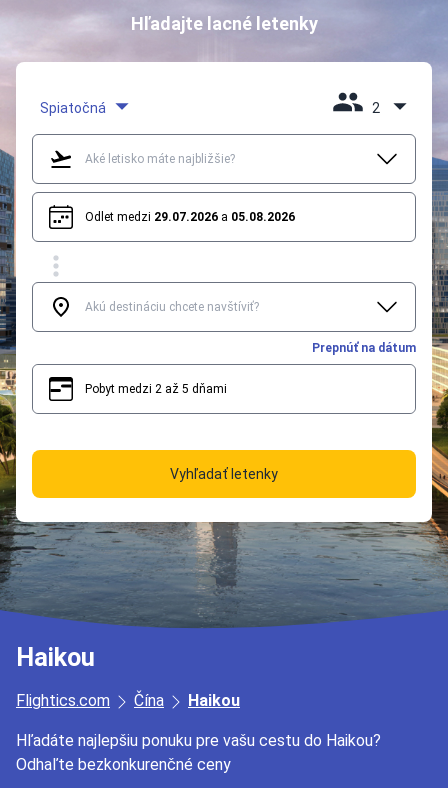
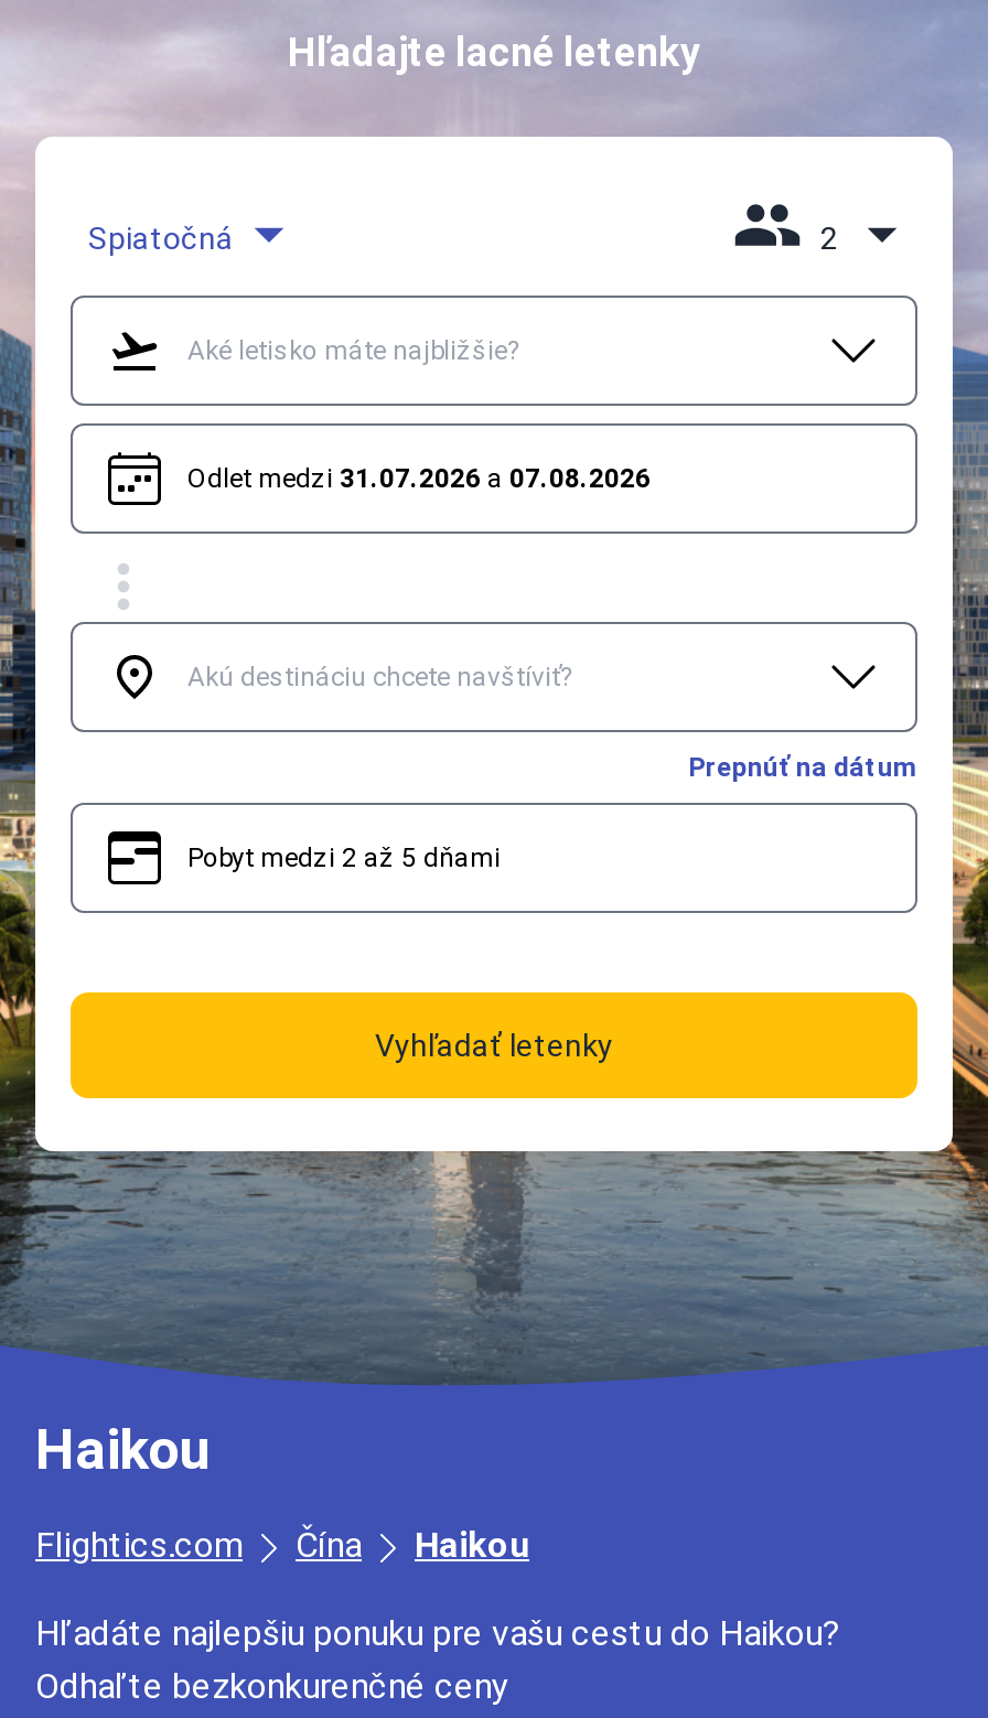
[85,210,295,224] Odlet medzi 29.07.2026 a 05.08.2026 -> [187,463,651,494] Odlet medzi 31.07.2026 a 07.08.2026

